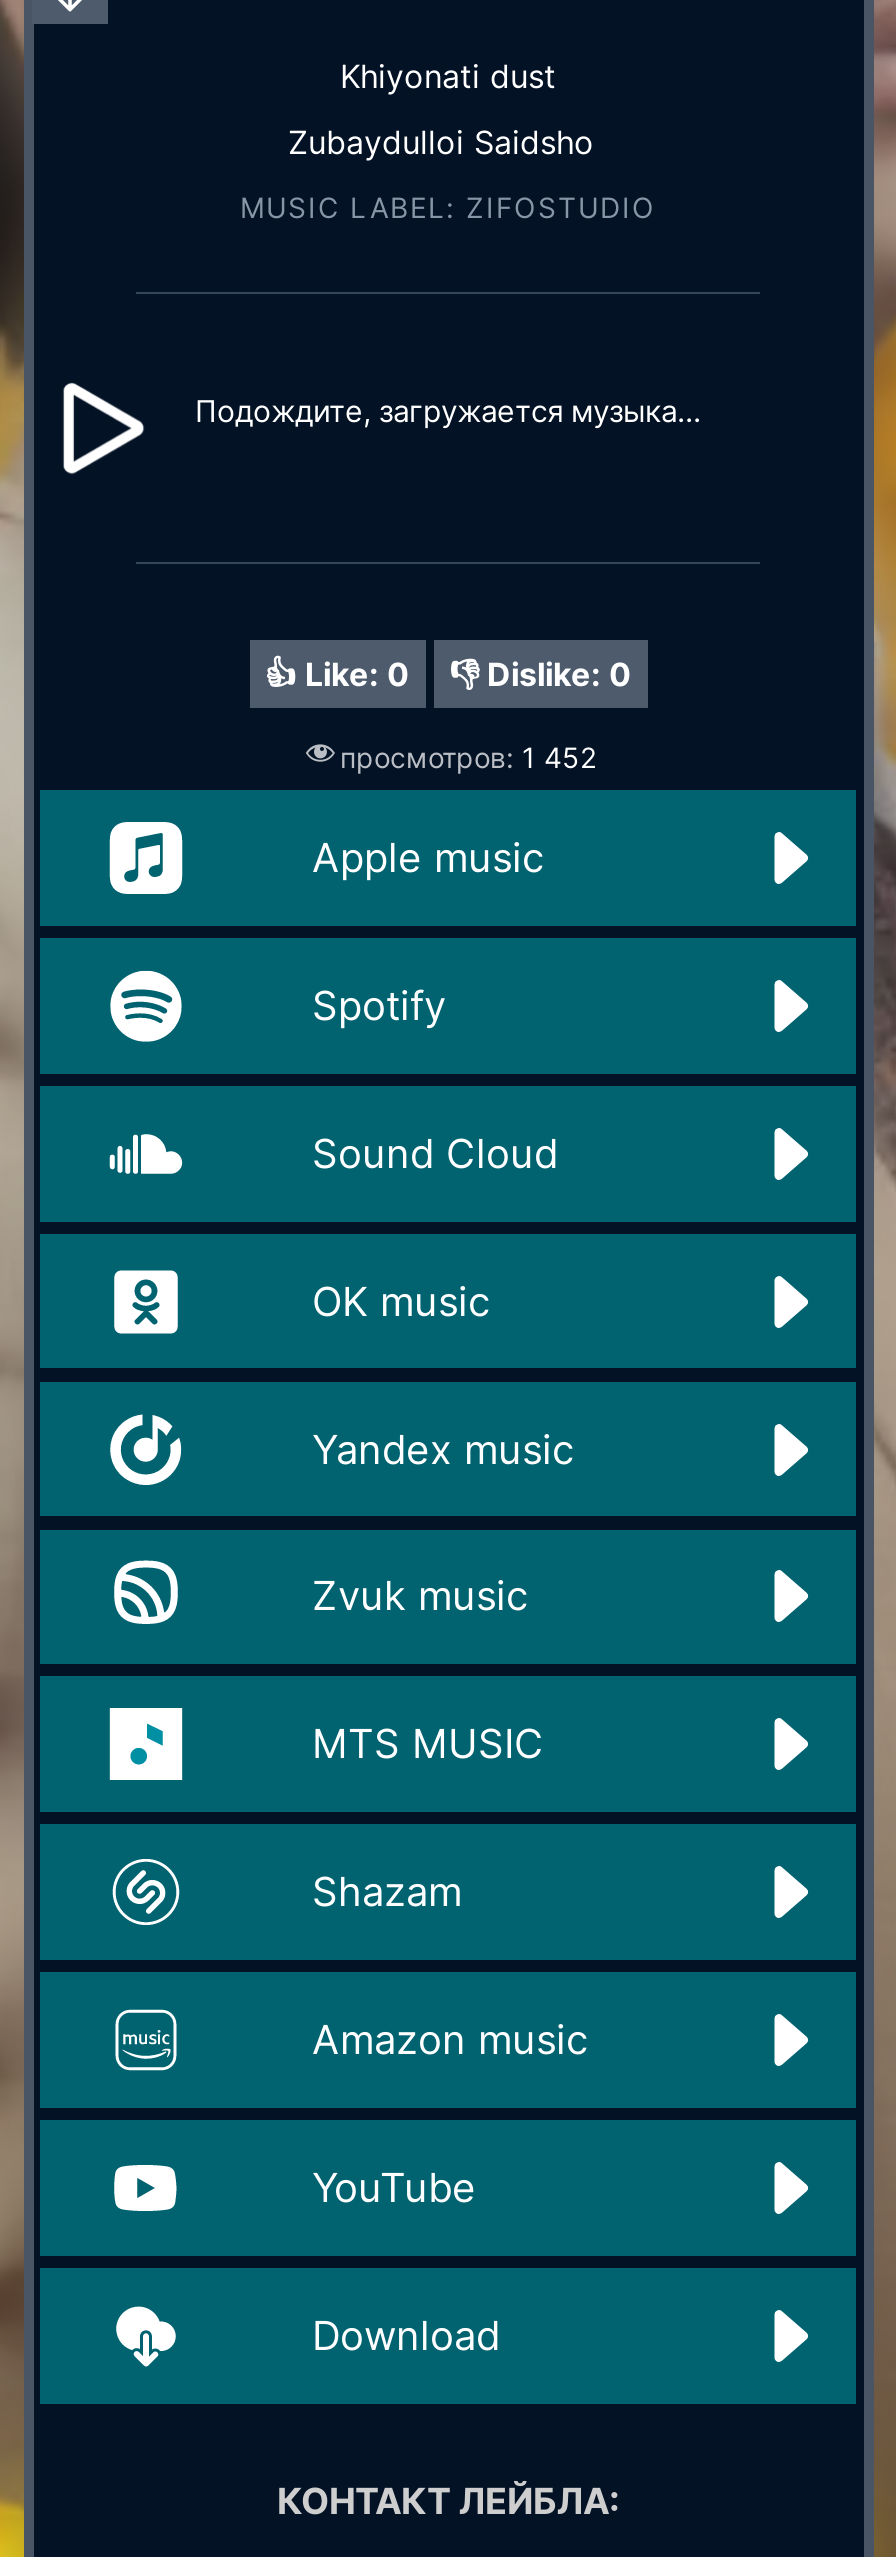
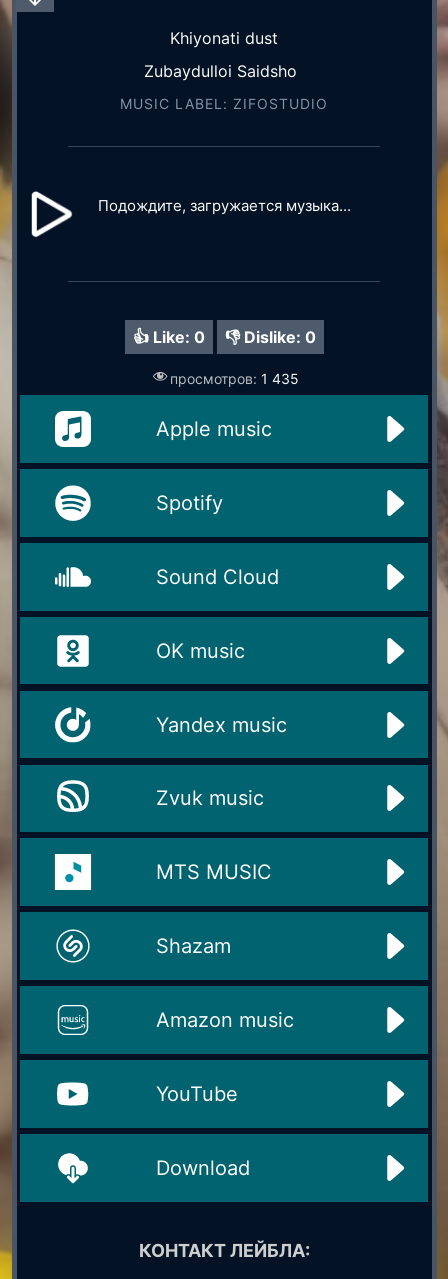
[340,740,596,774] просмотров: 1 452 -> [169,370,298,387] просмотров: 1 435

